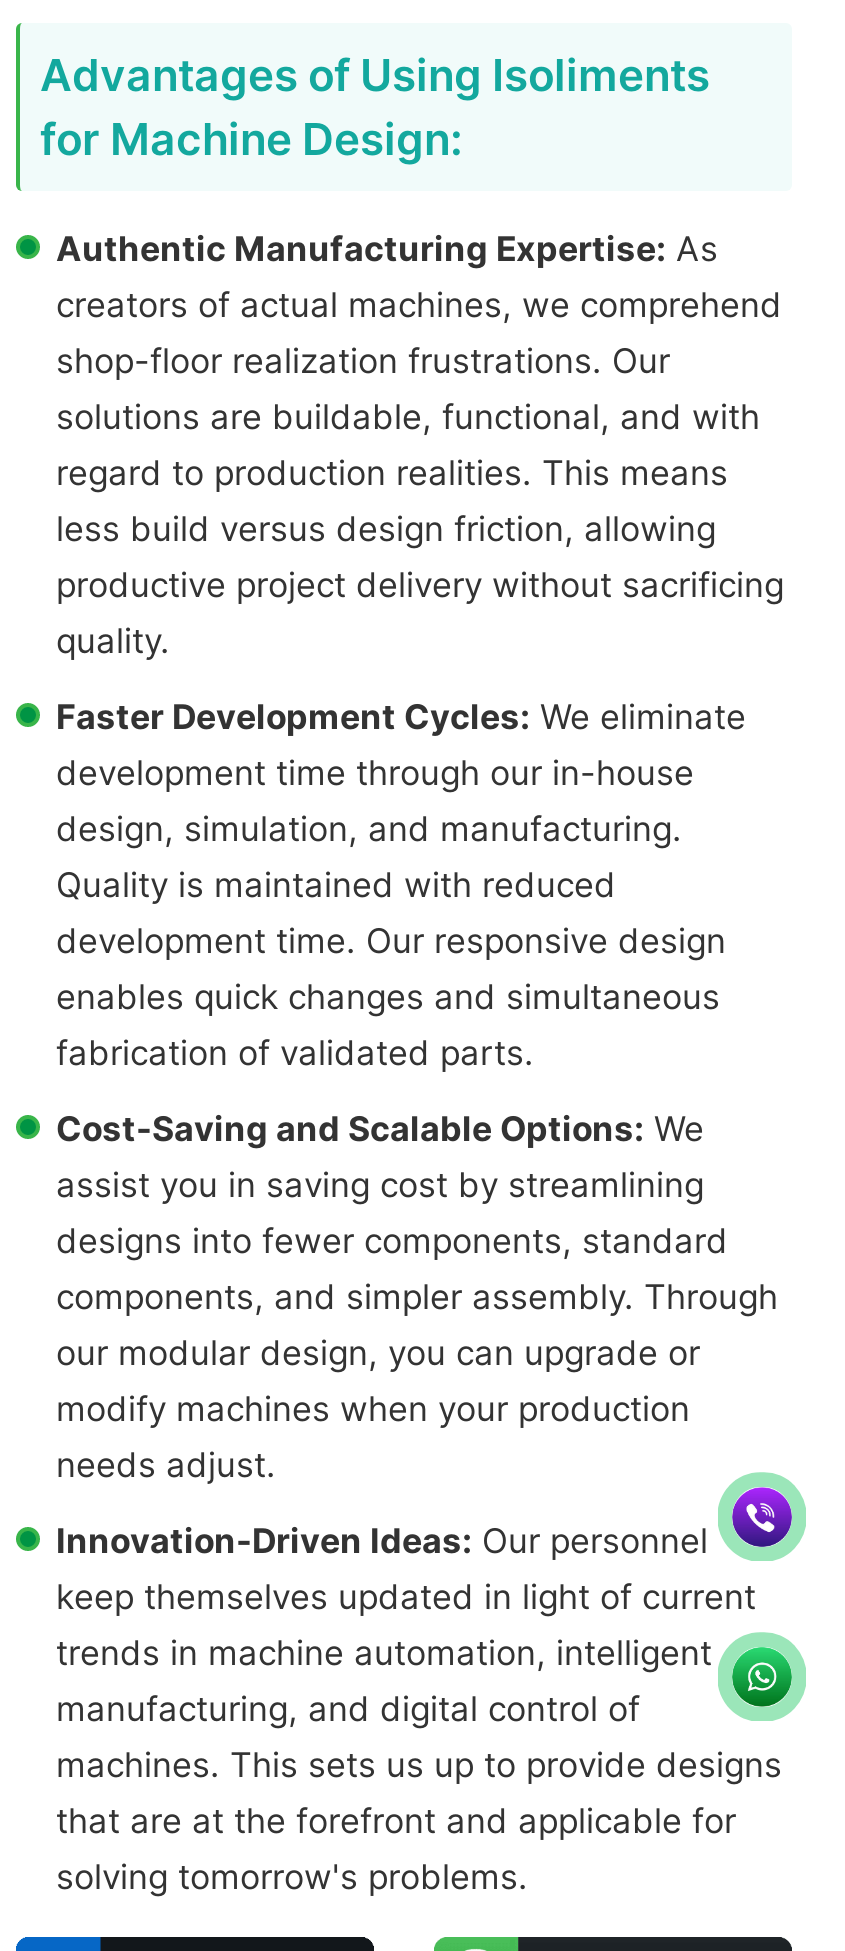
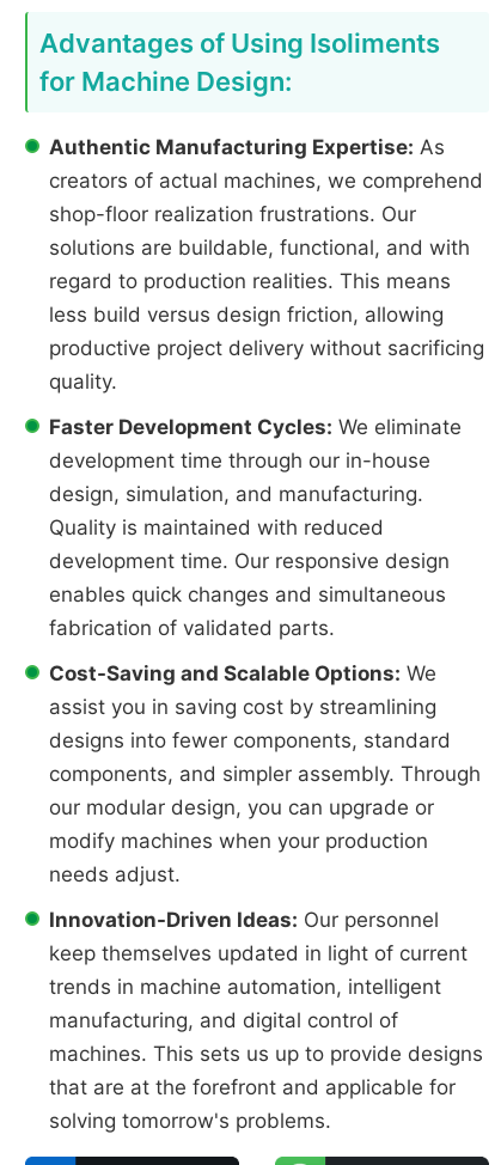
[716,1471,808,1563] [image] -> none
[716,1631,808,1723] [image] -> none

